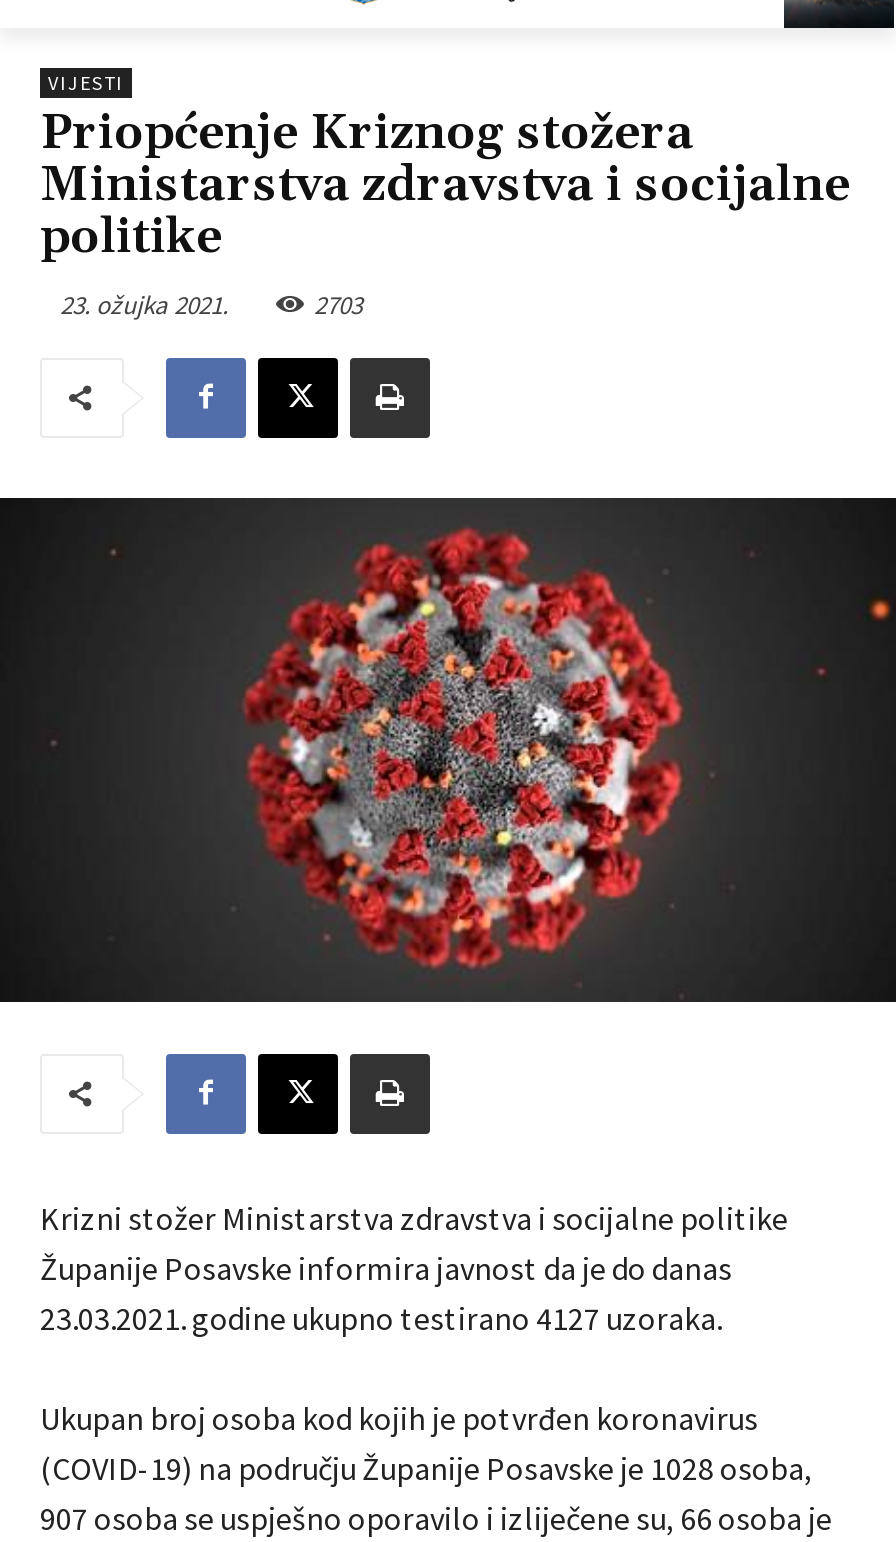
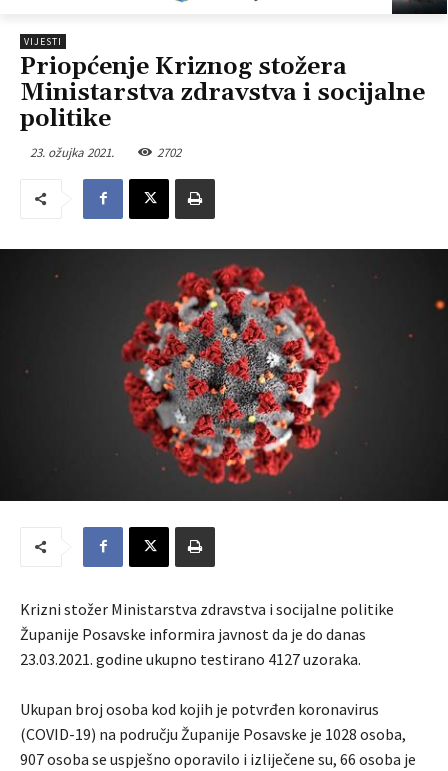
[314,288,362,322] 2703 -> [157,144,181,161] 2702

